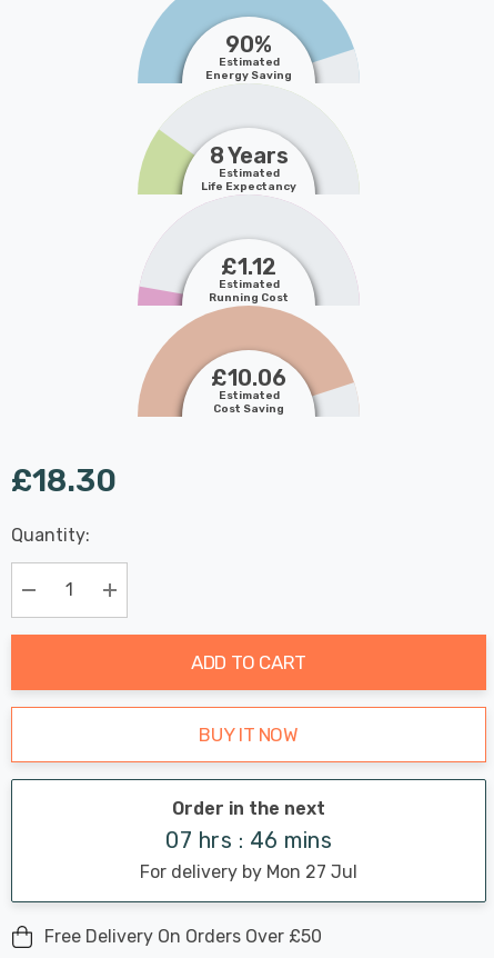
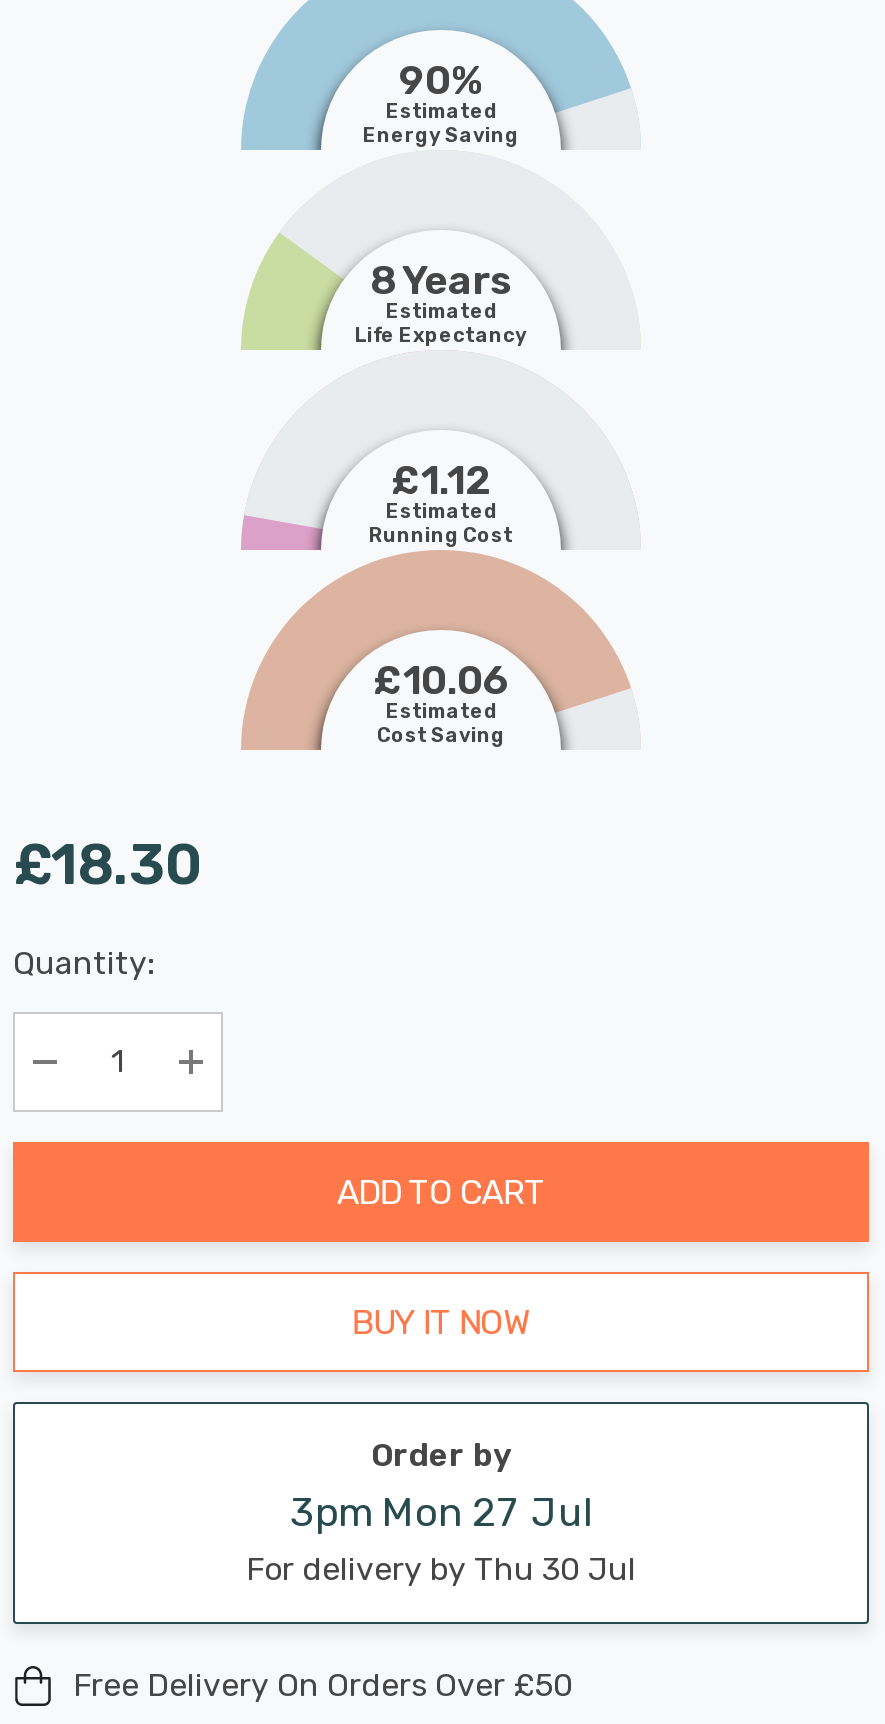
[140,798,357,882] Order in the next | 07 hrs : 46 mins | For delivery by Mon 27 Jul -> [246,1435,636,1587] Order by | 3pm Mon 27 Jul | For delivery by Thu 30 Jul

